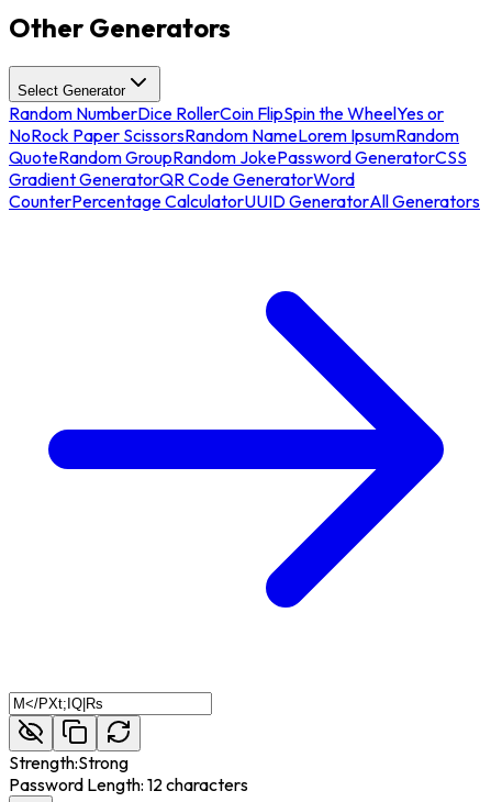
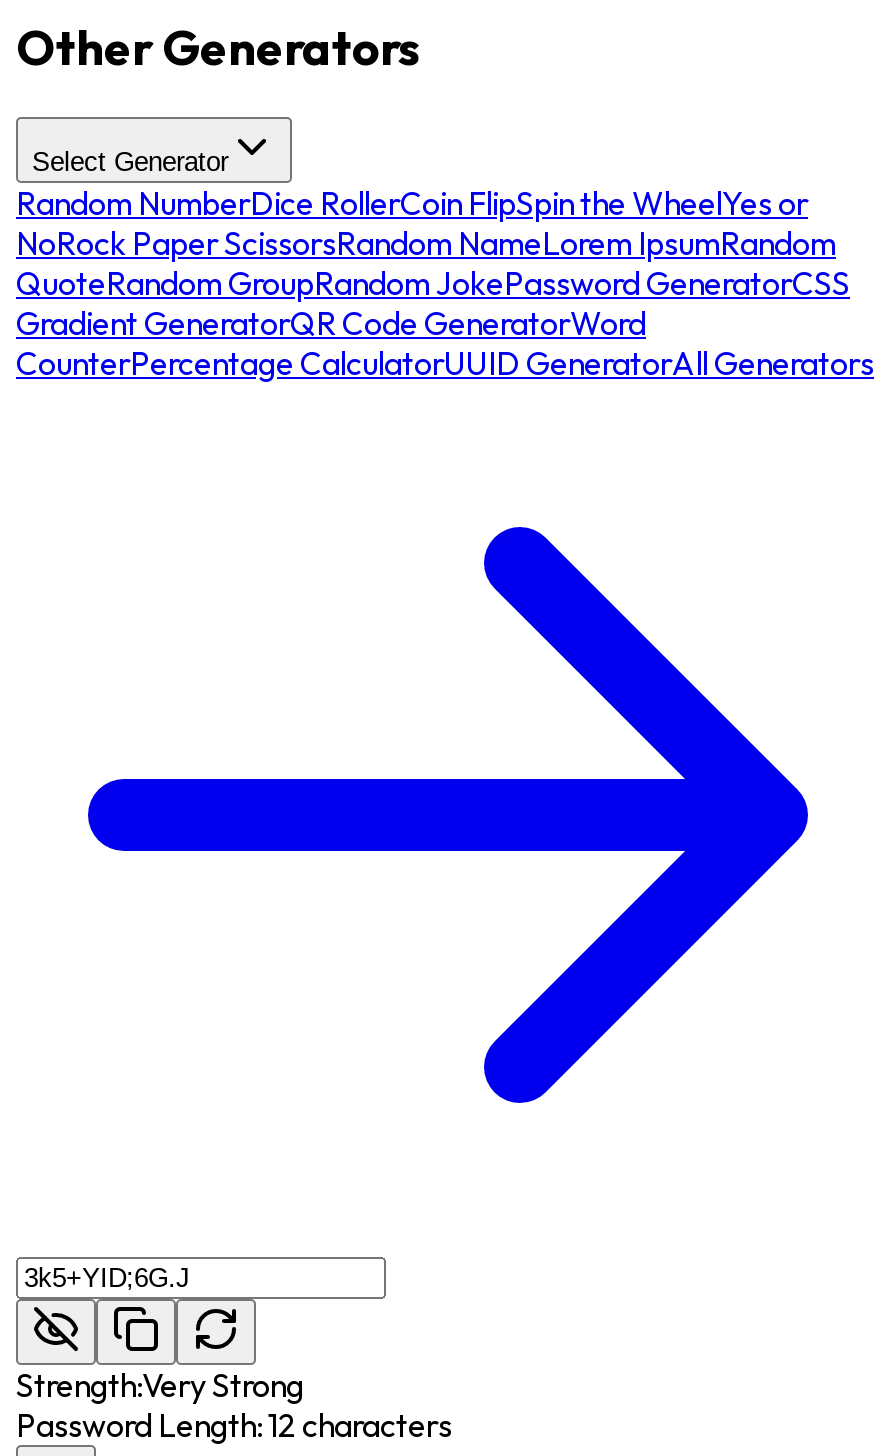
[9,751,129,773] Strength:Strong -> [16,1364,304,1404] Strength:Very Strong

